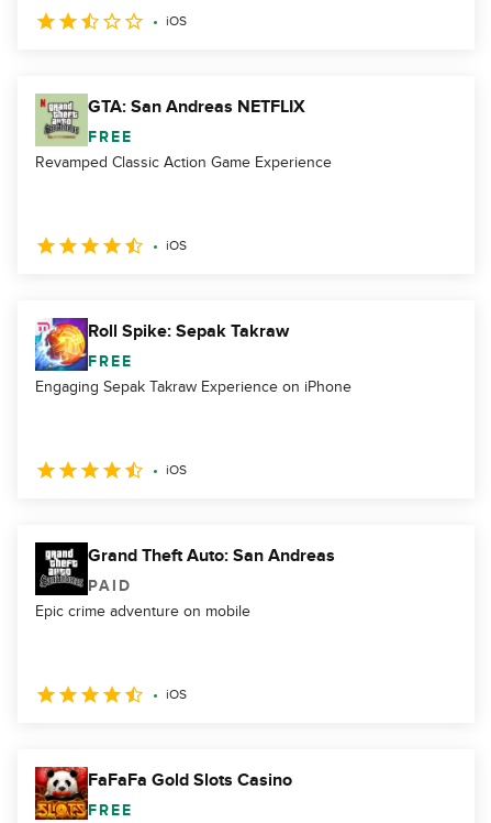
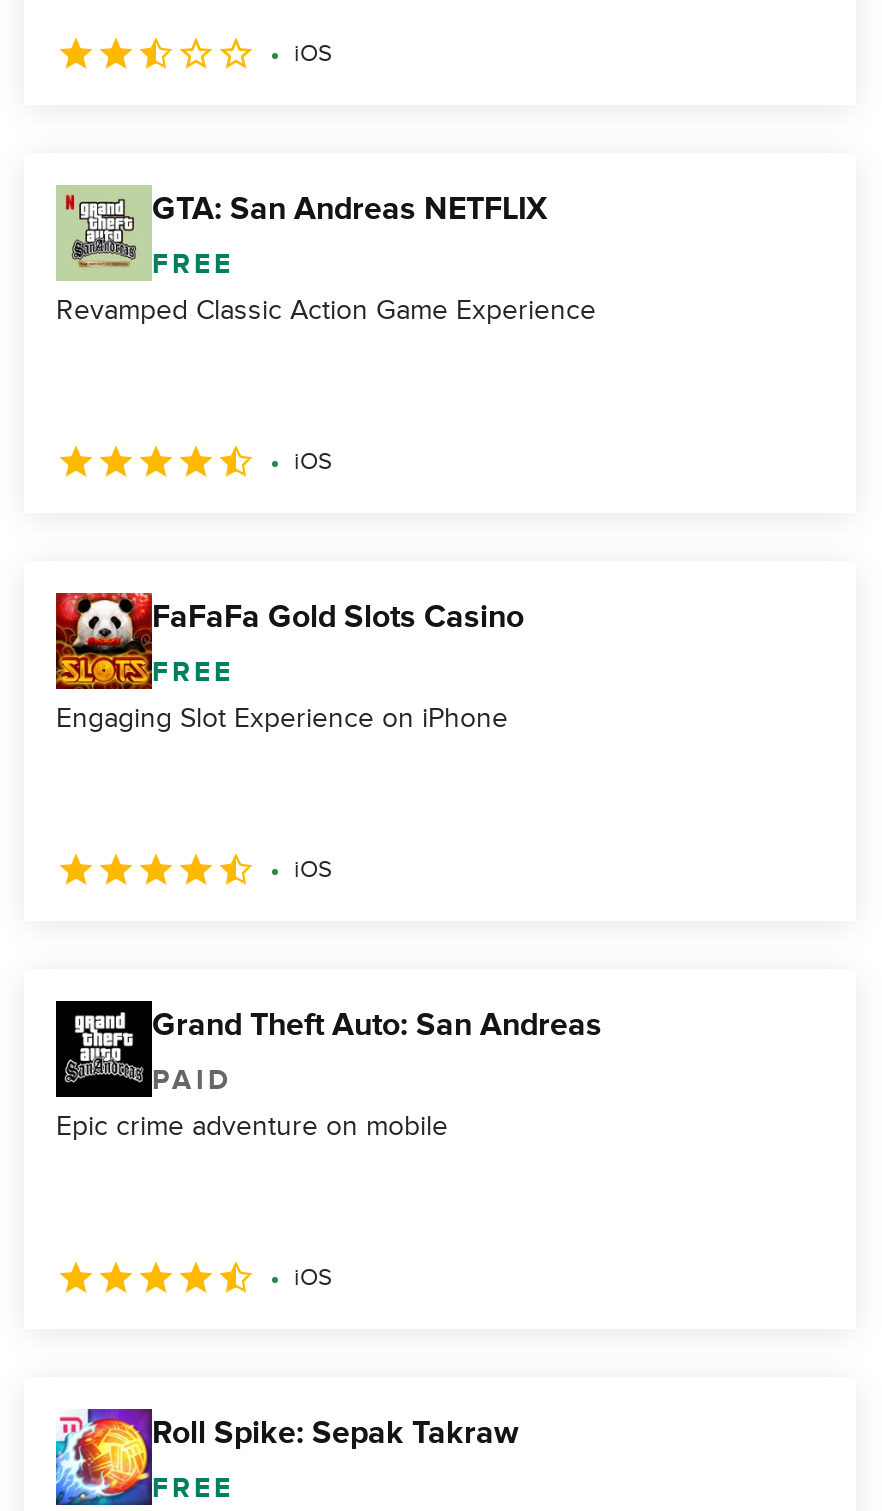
moved [34,317,289,370] -> [54,1407,518,1505]: [image] | Roll Spike: Sepak Takraw
[35,377,351,396] Engaging Sepak Takraw Experience on iPhone -> [56,701,508,735] Engaging Slot Experience on iPhone
moved [34,766,292,820] -> [54,591,524,687]: [image] | FaFaFa Gold Slots Casino

